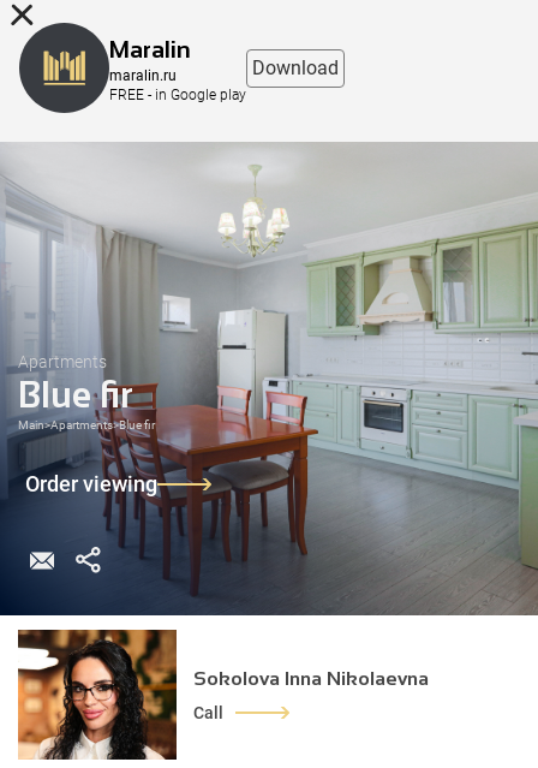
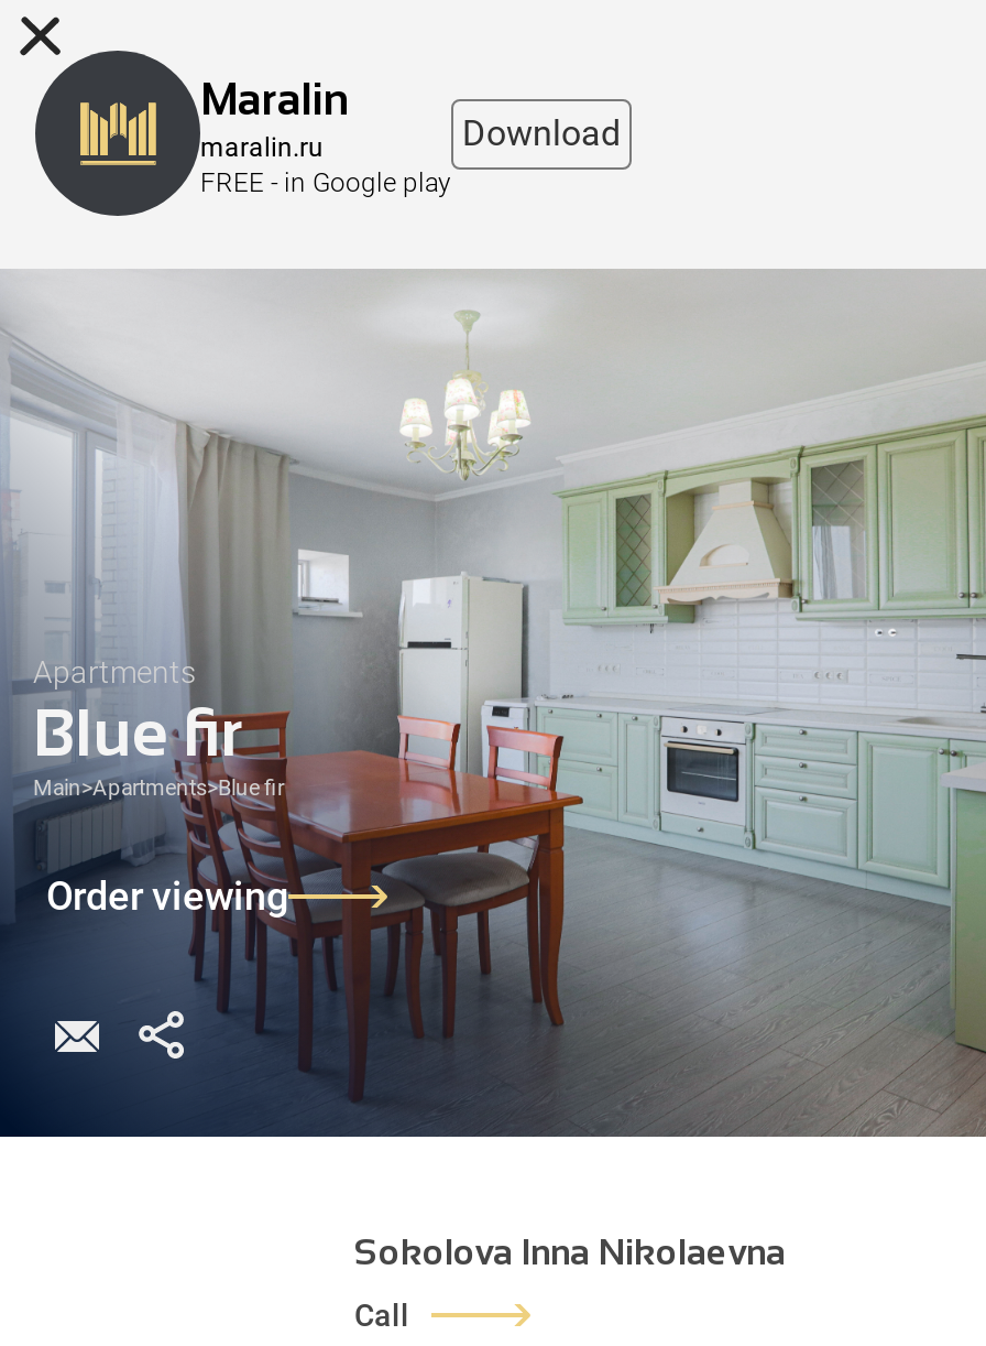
[17,629,178,761] [image] -> none

